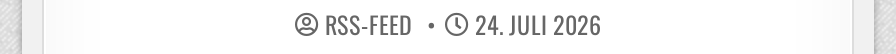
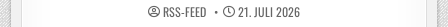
[325,7,601,41] RSS-FEED 24. JULI 2026 -> [163,3,300,20] RSS-FEED 21. JULI 2026

